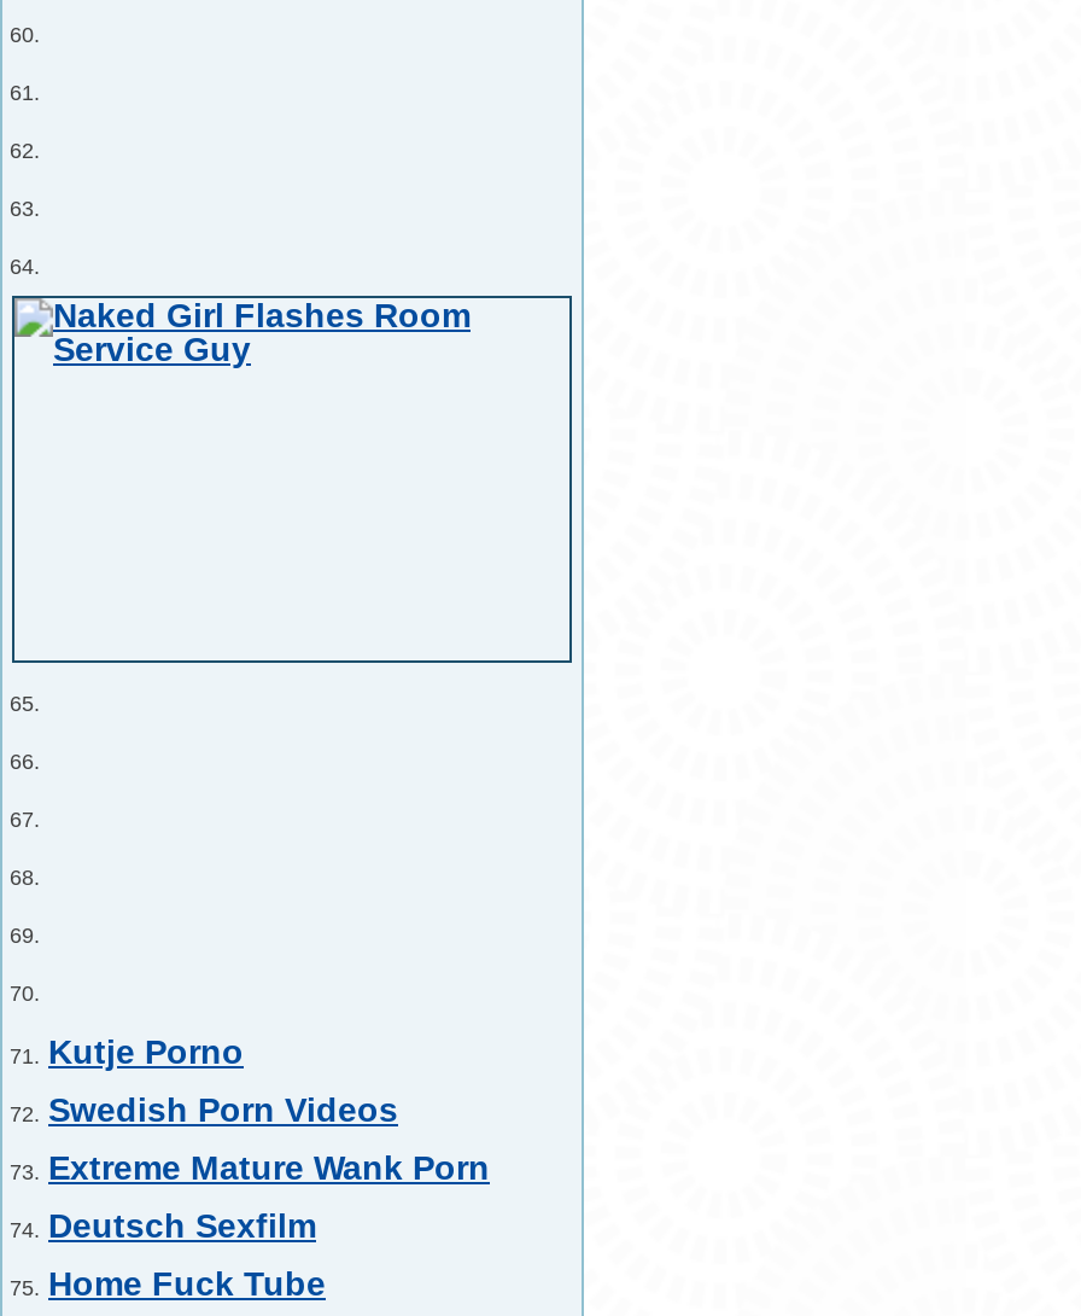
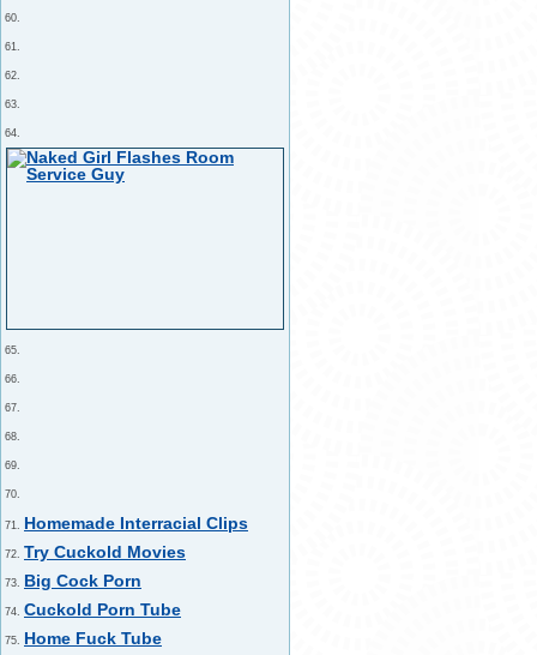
[10,1032,244,1071] 71. Kutje Porno -> [5,513,248,533] 71. Homemade Interracial Clips
[10,1090,398,1129] 72. Swedish Porn Videos -> [5,542,186,561] 72. Try Cuckold Movies
[10,1148,490,1187] 73. Extreme Mature Wank Porn -> [5,571,141,590] 73. Big Cock Porn
[10,1206,316,1245] 74. Deutsch Sexfilm -> [5,600,181,619] 74. Cuckold Porn Tube

